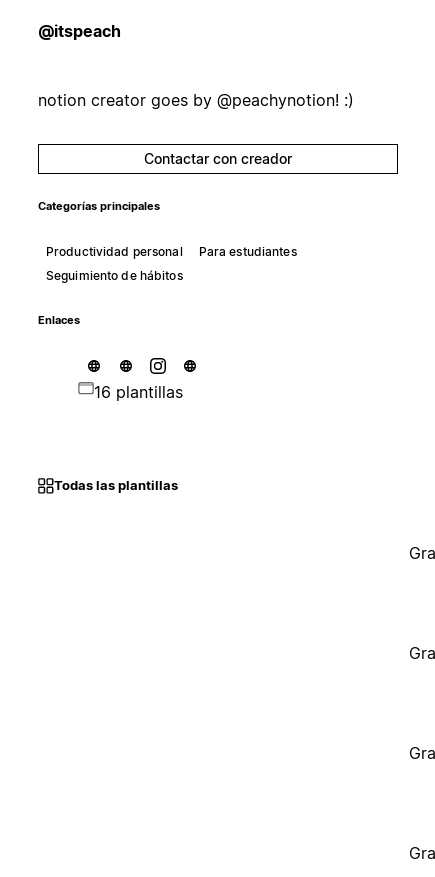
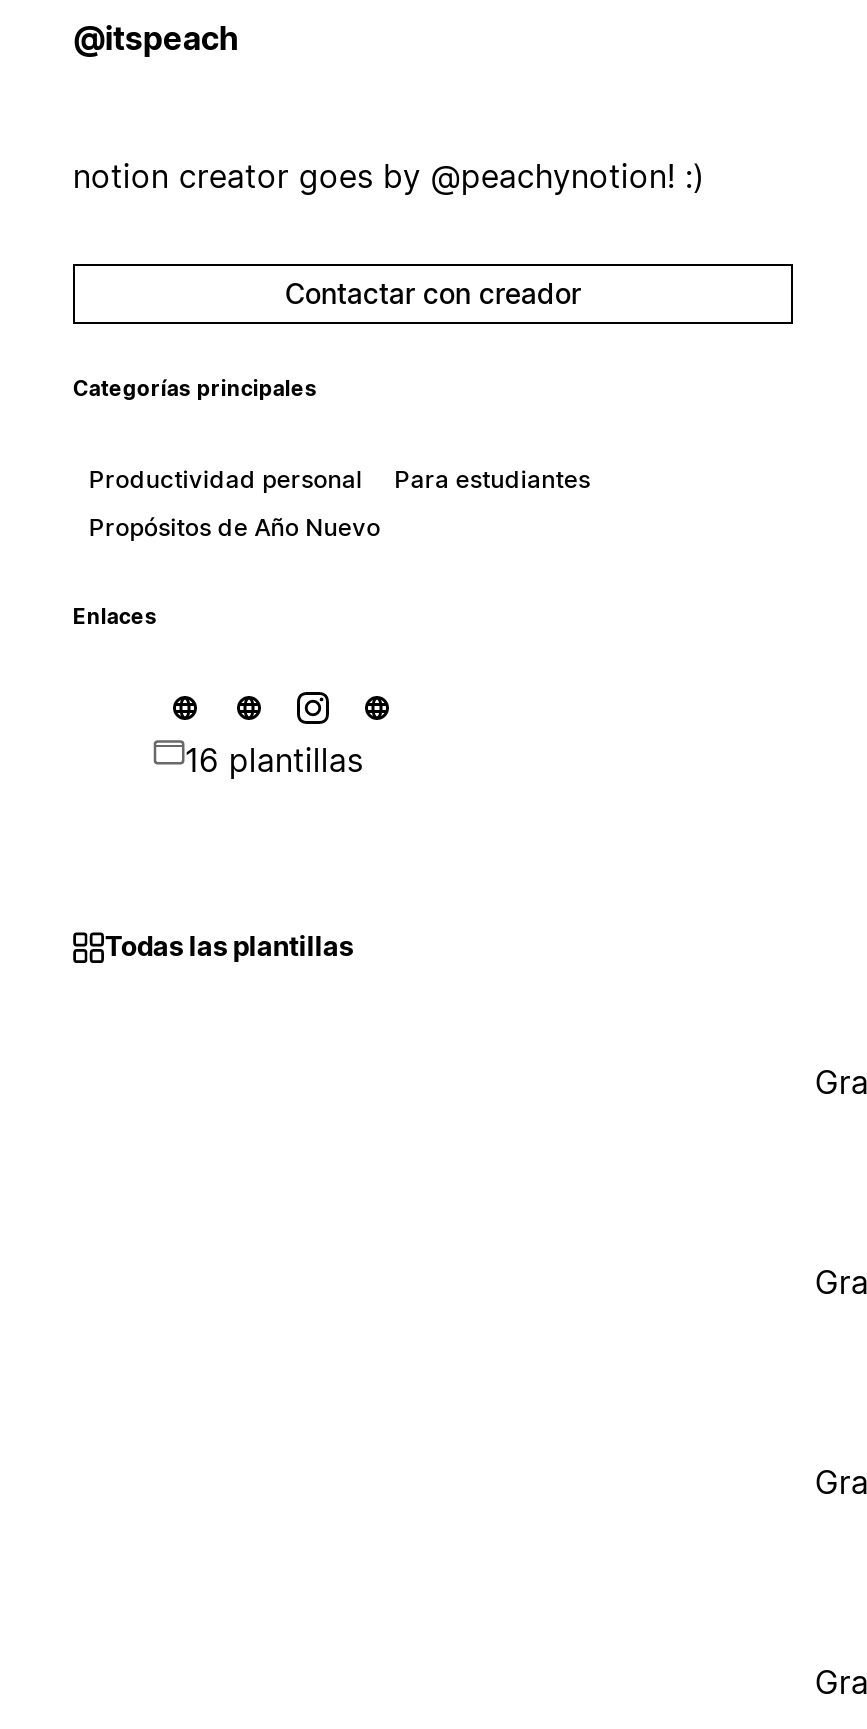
[46,268,183,283] Seguimiento de hábitos -> [89,512,381,542] Propósitos de Año Nuevo

